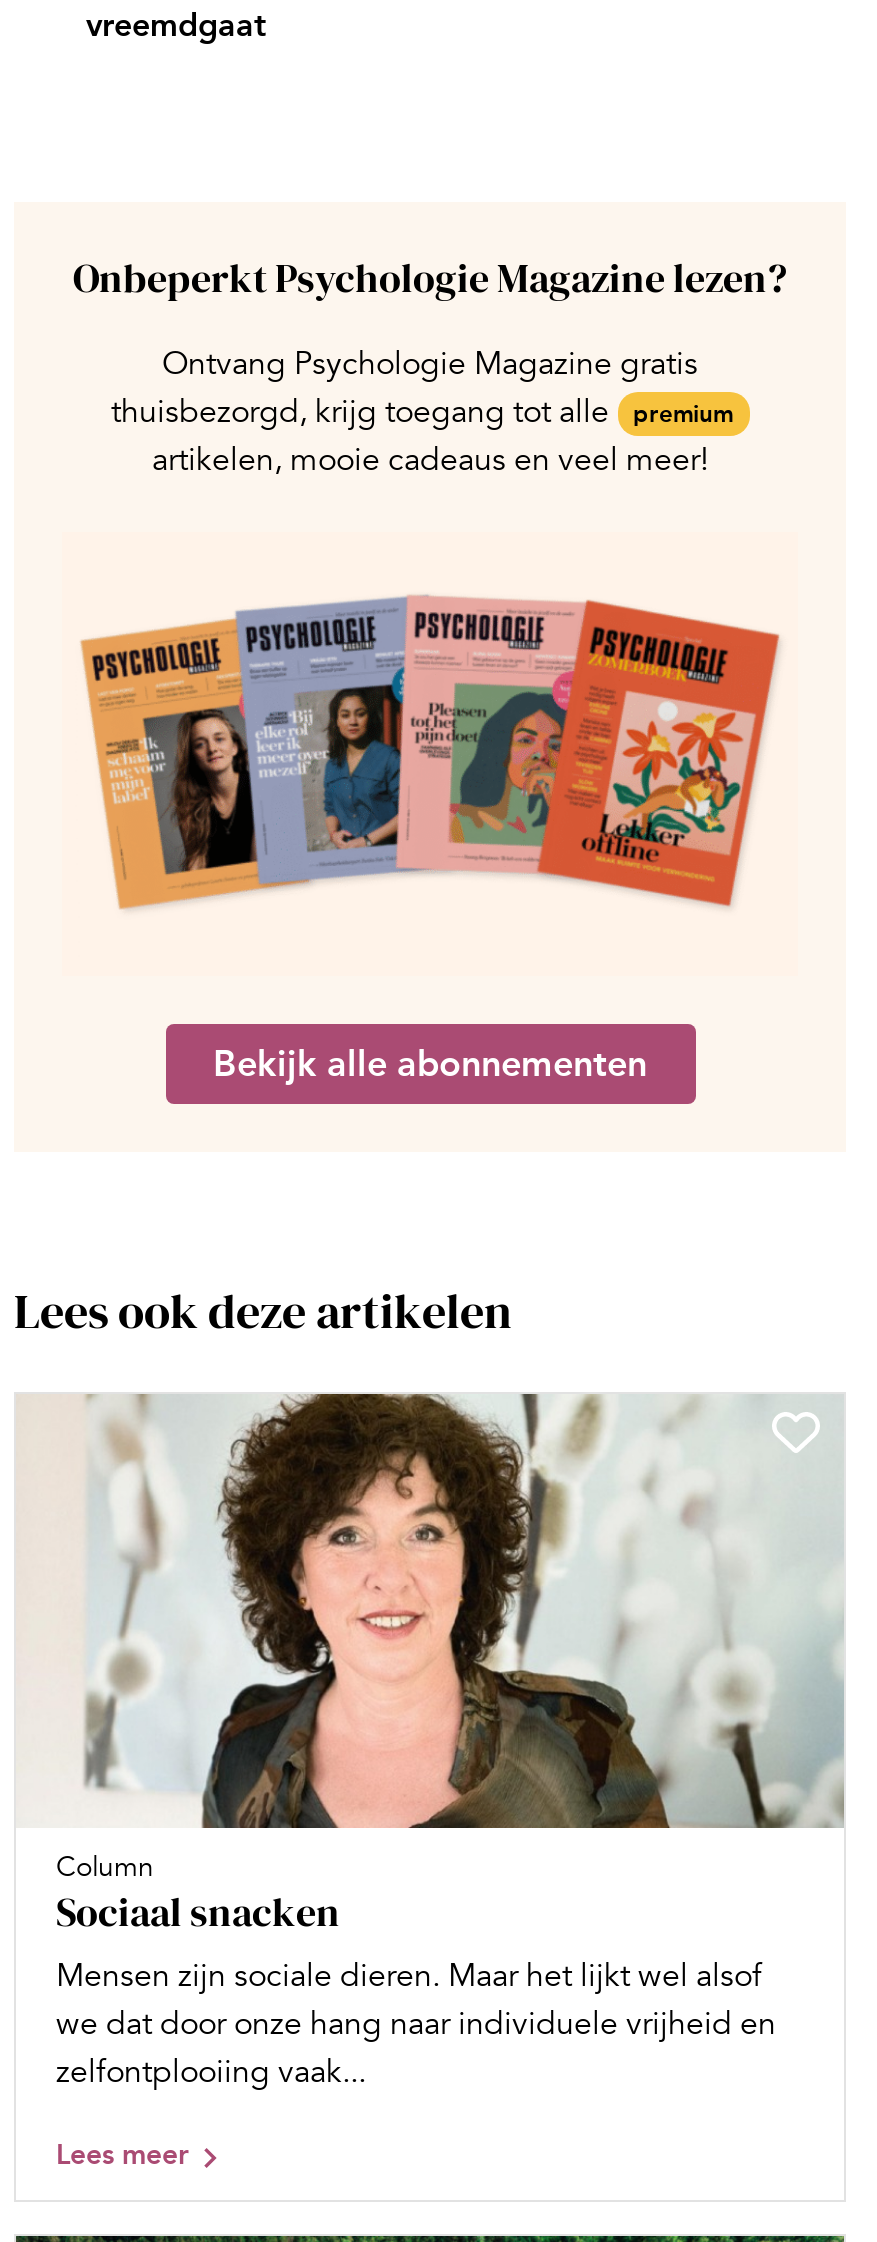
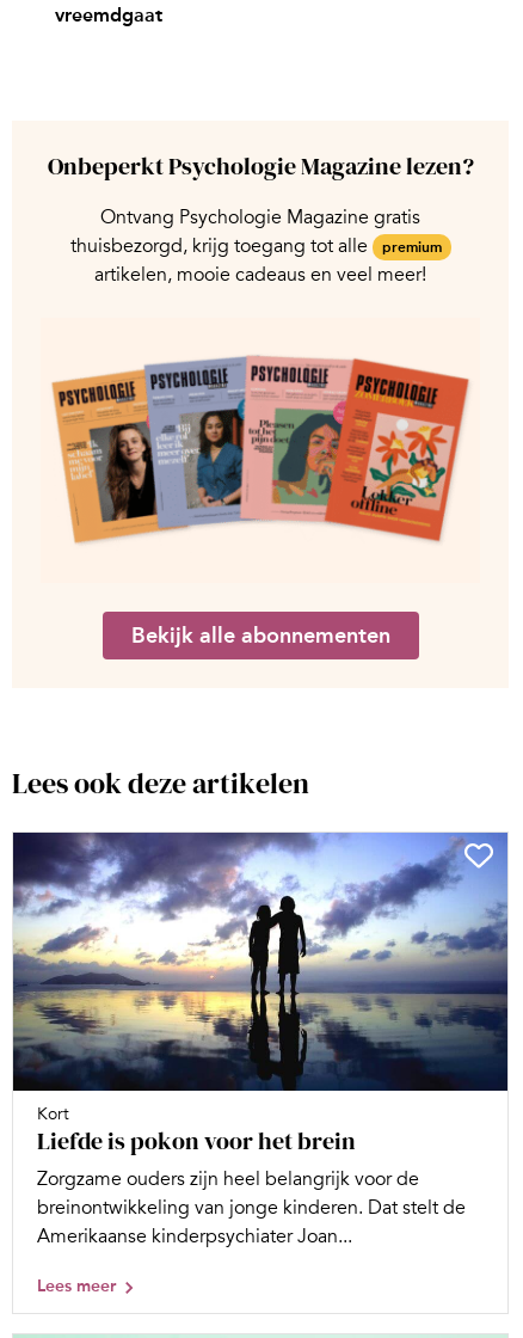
[16,1392,844,2091] [image] | Column | Sociaal snacken | Mensen zijn sociale dieren. Maar het lijkt wel alsof | we dat door onze hang naar individuele vrijheid en | zelfontplooiing vaak... -> [12,831,509,1248] [image] | Kort | Liefde is pokon voor het brein | Zorgzame ouders zijn heel belangrijk voor de | breinontwikkeling van jonge kinderen. Dat stelt de | Amerikaanse kinderpsychiater Joan...

